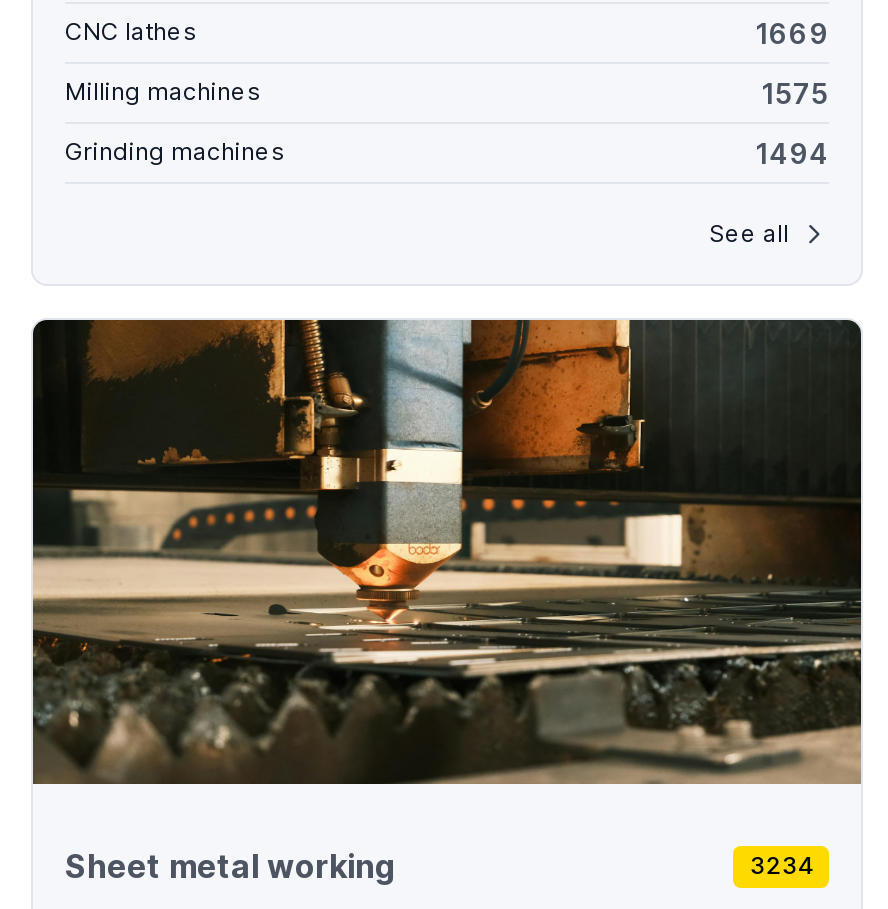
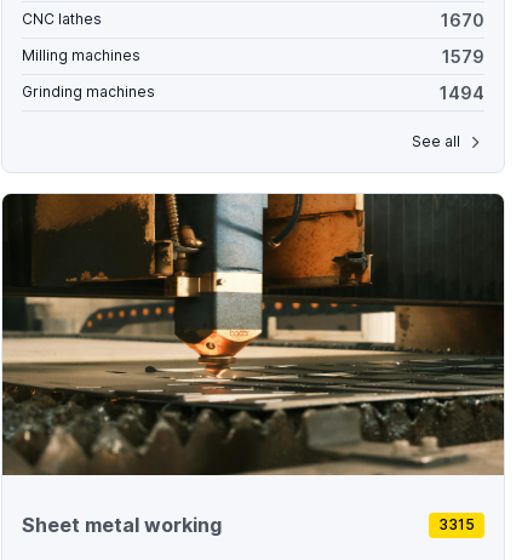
[755,15,829,49] 1669 -> [441,9,484,30] 1670
[761,75,829,109] 1575 -> [442,46,484,66] 1579
[749,851,813,881] 3234 -> [439,516,475,534] 3315

